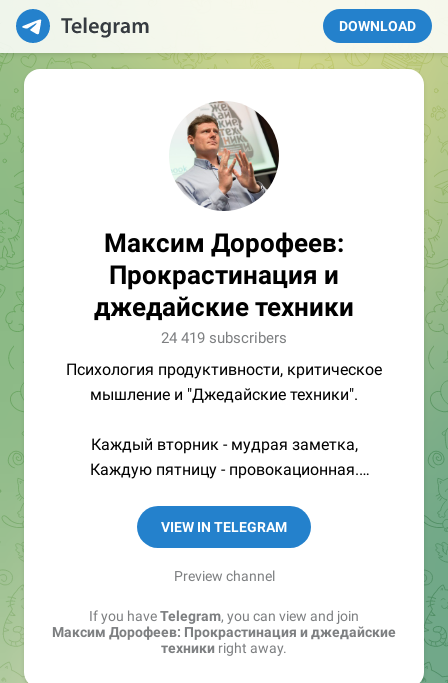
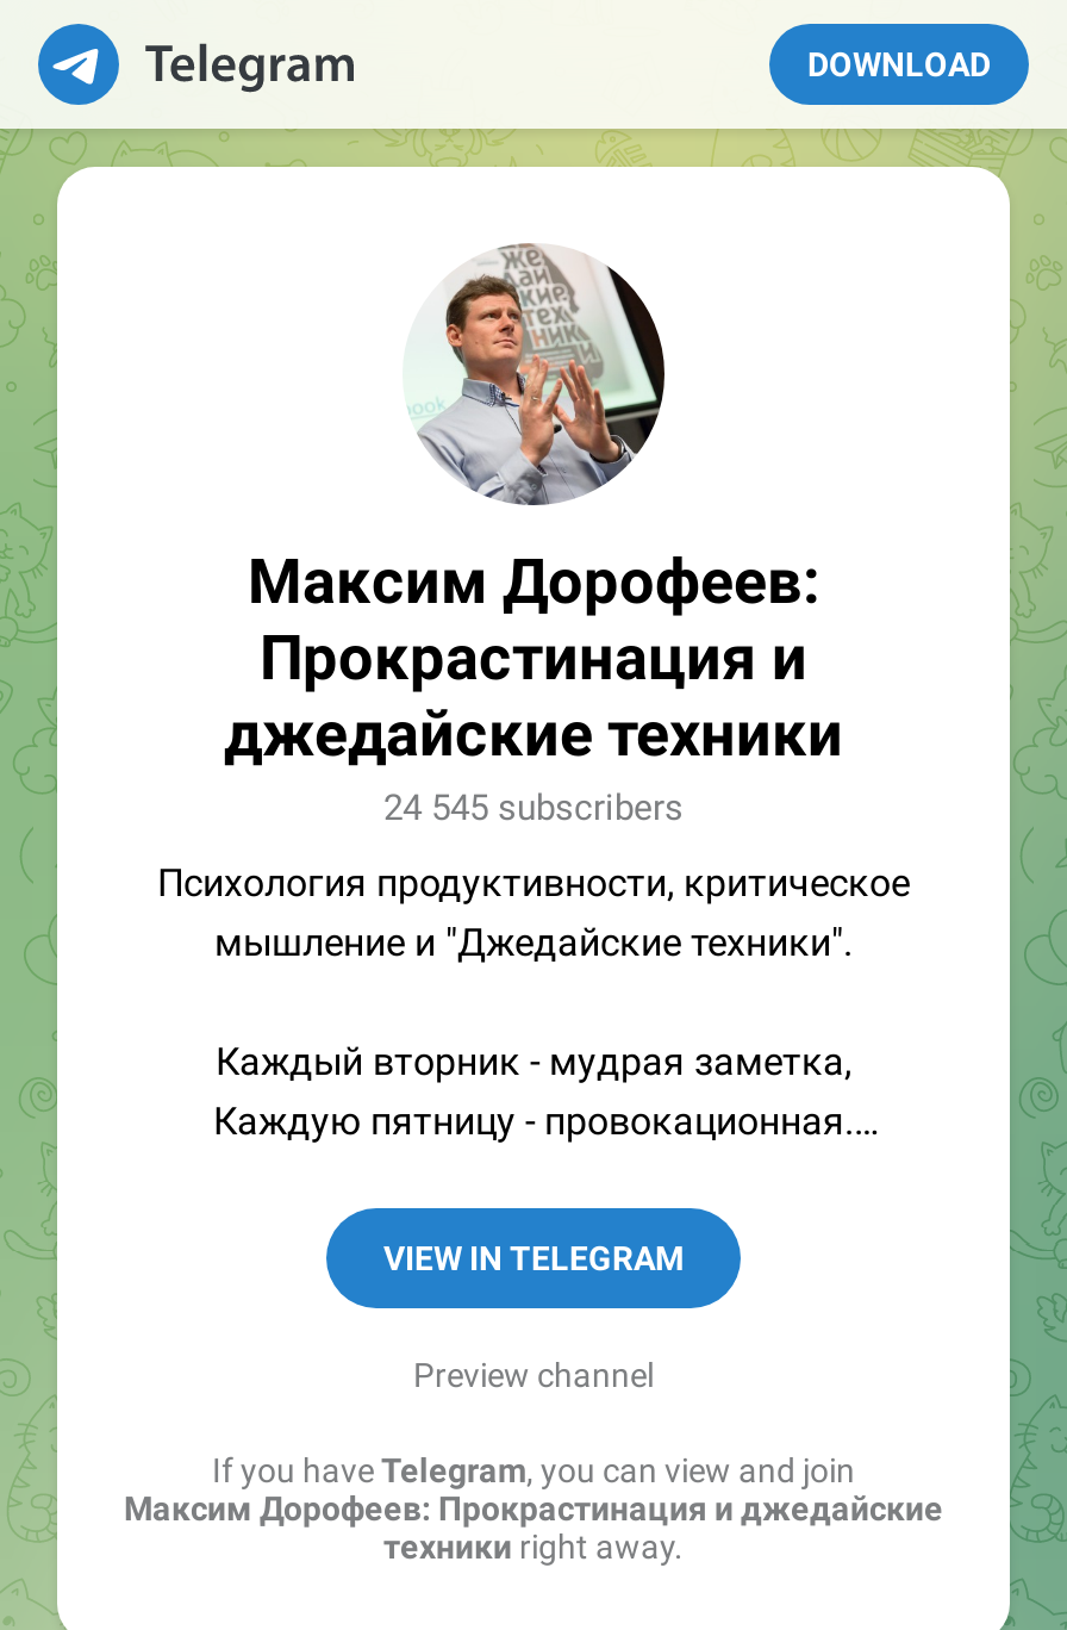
[161,329,287,347] 24 419 subscribers -> [383,786,684,829] 24 545 subscribers

